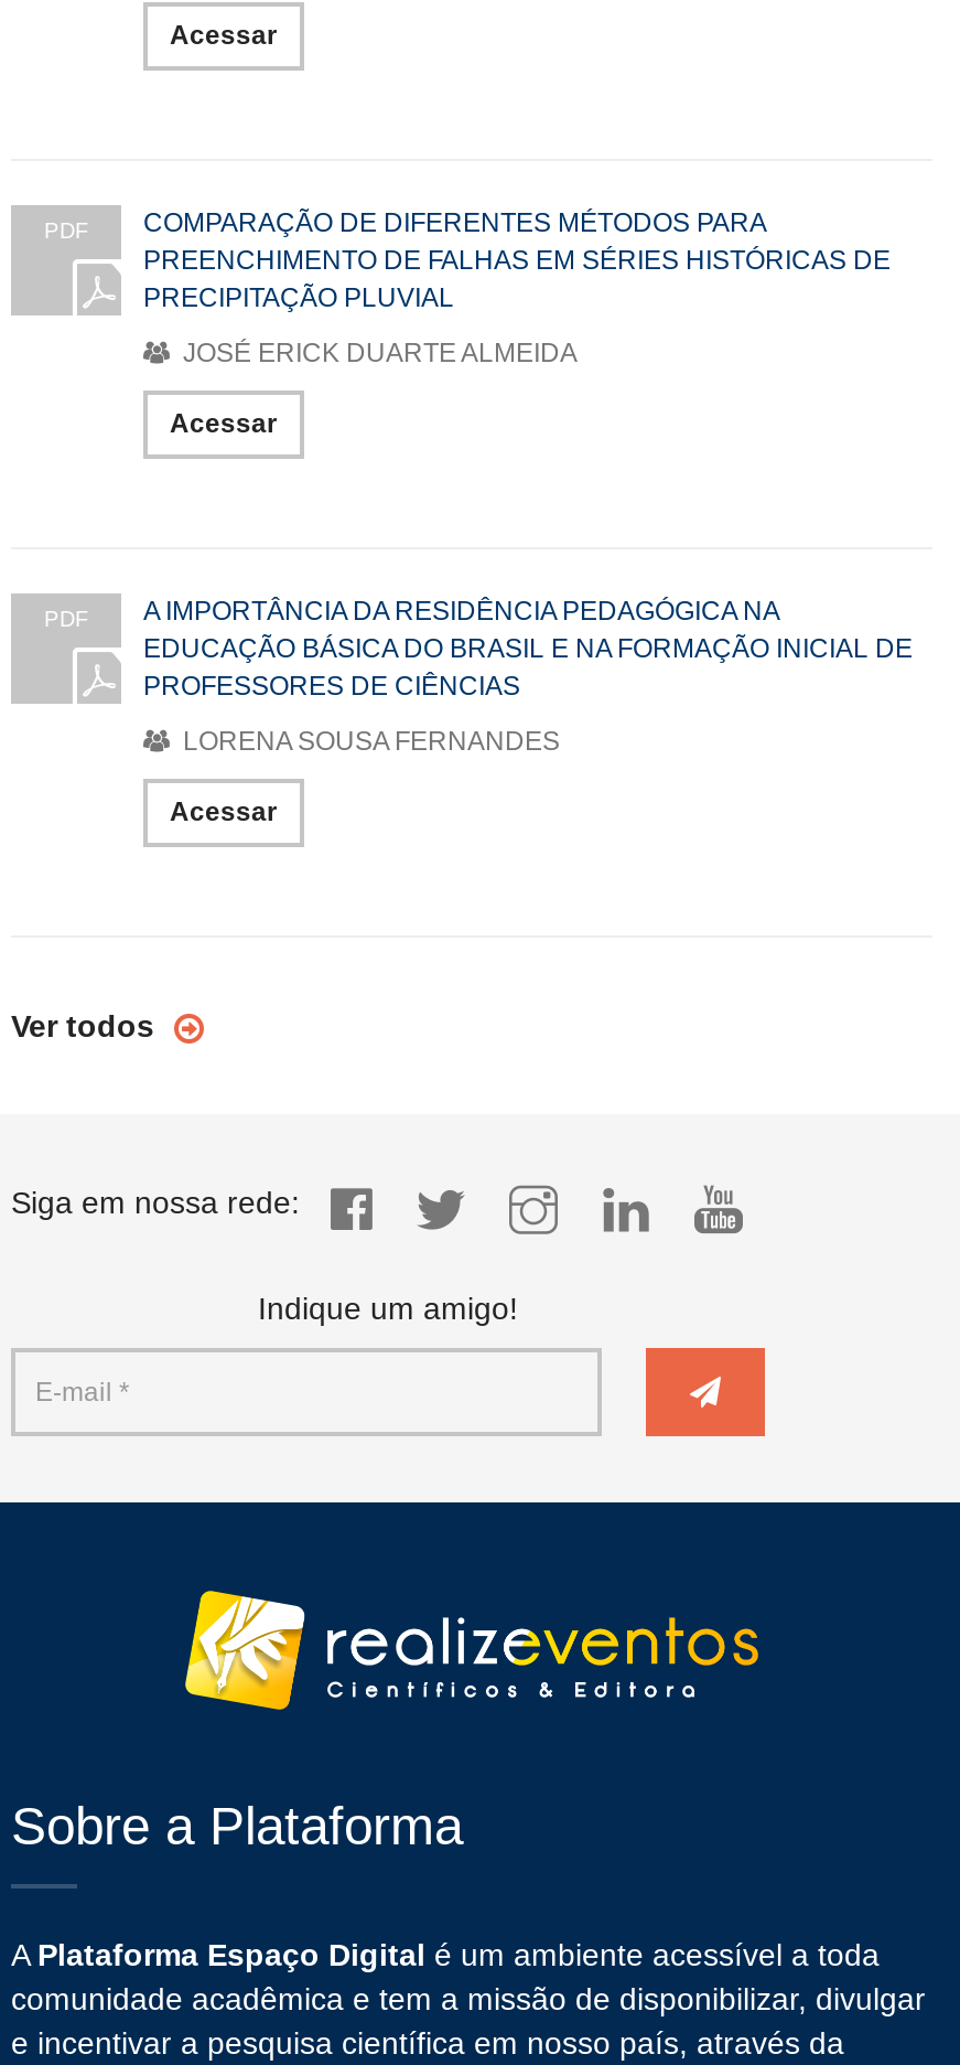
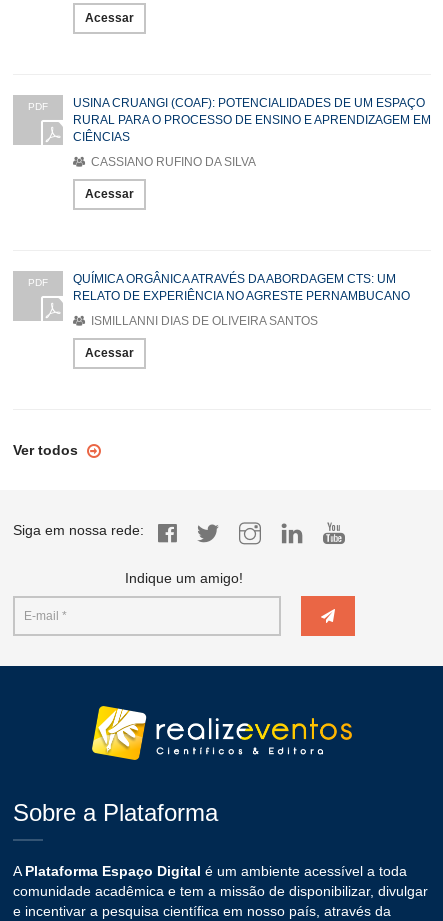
[143,207,891,313] COMPARAÇÃO DE DIFERENTES MÉTODOS PARA | PREENCHIMENTO DE FALHAS EM SÉRIES HISTÓRICAS DE | PRECIPITAÇÃO PLUVIAL -> [73,96,431,144] USINA CRUANGI (COAF): POTENCIALIDADES DE UM ESPAÇO | RURAL PARA O PROCESSO DE ENSINO E APRENDIZAGEM EM | CIÊNCIAS
[176,337,578,368] JOSÉ ERICK DUARTE ALMEIDA -> [88,155,256,169] CASSIANO RUFINO DA SILVA
[143,595,913,701] A IMPORTÂNCIA DA RESIDÊNCIA PEDAGÓGICA NA | EDUCAÇÃO BÁSICA DO BRASIL E NA FORMAÇÃO INICIAL DE | PROFESSORES DE CIÊNCIAS -> [73,272,410,303] QUÍMICA ORGÂNICA ATRAVÉS DA ABORDAGEM CTS: UM | RELATO DE EXPERIÊNCIA NO AGRESTE PERNAMBUCANO
[176,726,560,757] LORENA SOUSA FERNANDES -> [88,314,318,328] ISMILLANNI DIAS DE OLIVEIRA SANTOS

